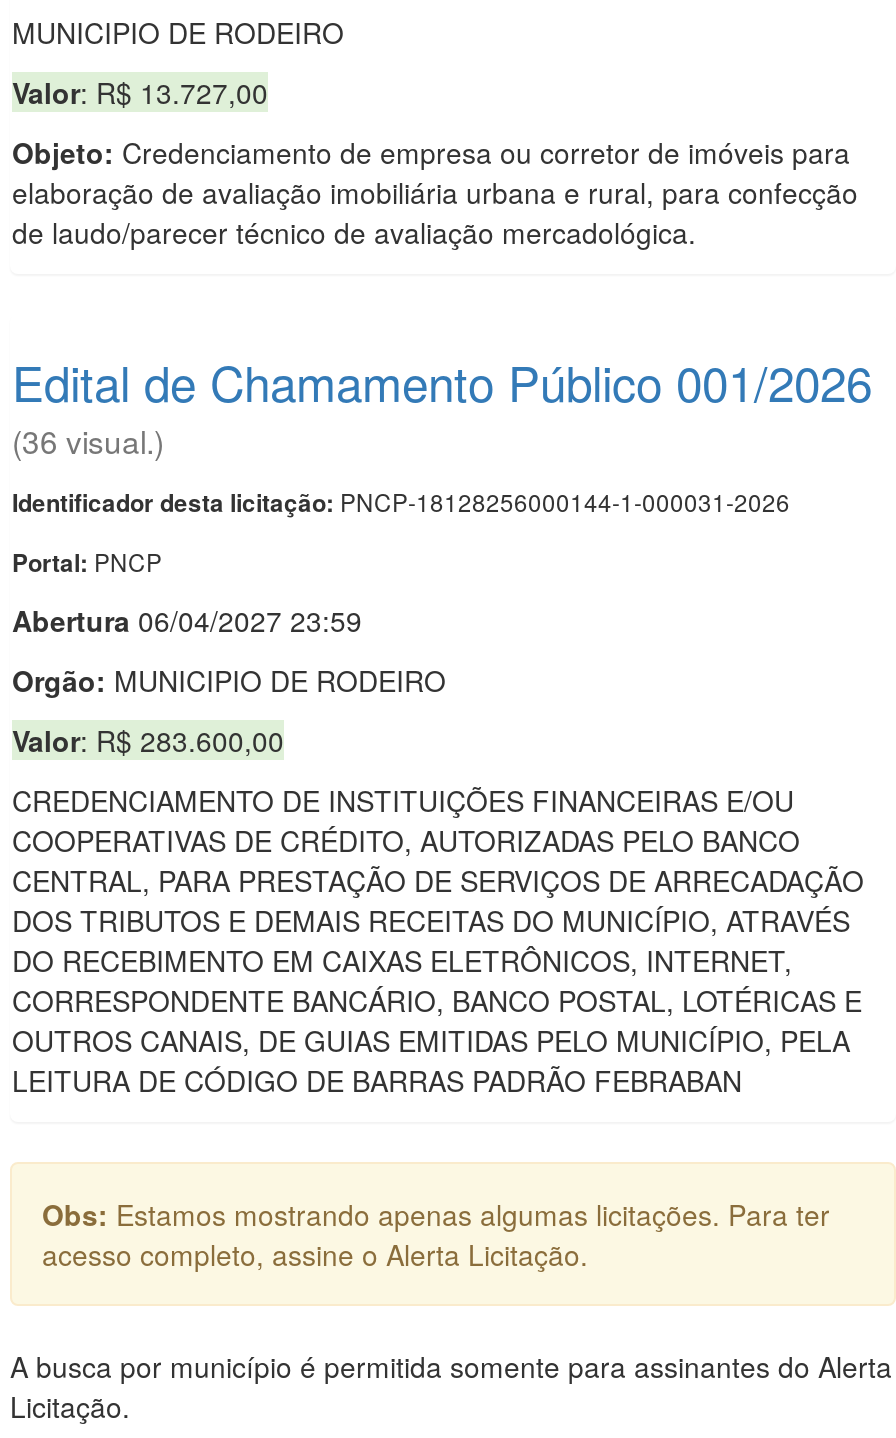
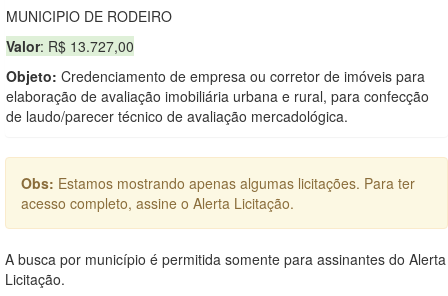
[12,345,872,1099] Edital de Chamamento Público 001/2026 | (36 visual.) | Identificador desta licitação: PNCP-18128256000144-1-000031-2026 | Portal: PNCP | Abertura 06/04/2027 23:59 | Orgão: MUNICIPIO DE RODEIRO | Valor: R$ 283.600,00 | CREDENCIAMENTO DE INSTITUIÇÕES FINANCEIRAS E/OU | COOPERATIVAS DE CRÉDITO, AUTORIZADAS PELO BANCO | CENTRAL, PARA PRESTAÇÃO DE SERVIÇOS DE ARRECADAÇÃO | DOS TRIBUTOS E DEMAIS RECEITAS DO MUNICÍPIO, ATRAVÉS | DO RECEBIMENTO EM CAIXAS ELETRÔNICOS, INTERNET, | CORRESPONDENTE BANCÁRIO, BANCO POSTAL, LOTÉRICAS E | OUTROS CANAIS, DE GUIAS EMITIDAS PELO MUNICÍPIO, PELA | LEITURA DE CÓDIGO DE BARRAS PADRÃO FEBRABAN -> none

